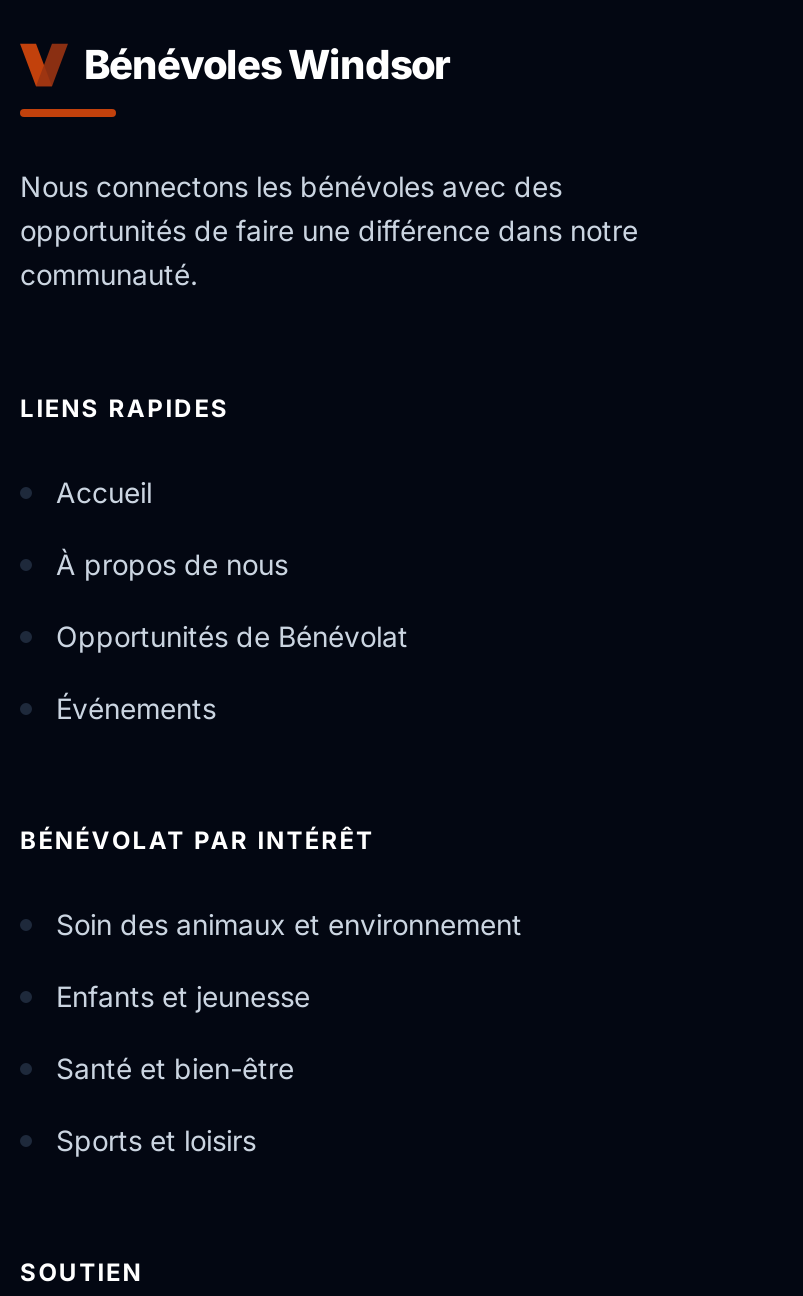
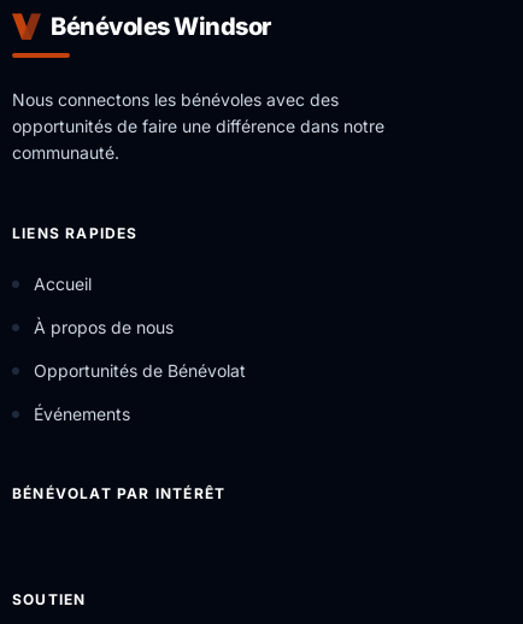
[56,907,522,1157] Soin des animaux et environnement | Enfants et jeunesse | Santé et bien-être | Sports et loisirs -> none

